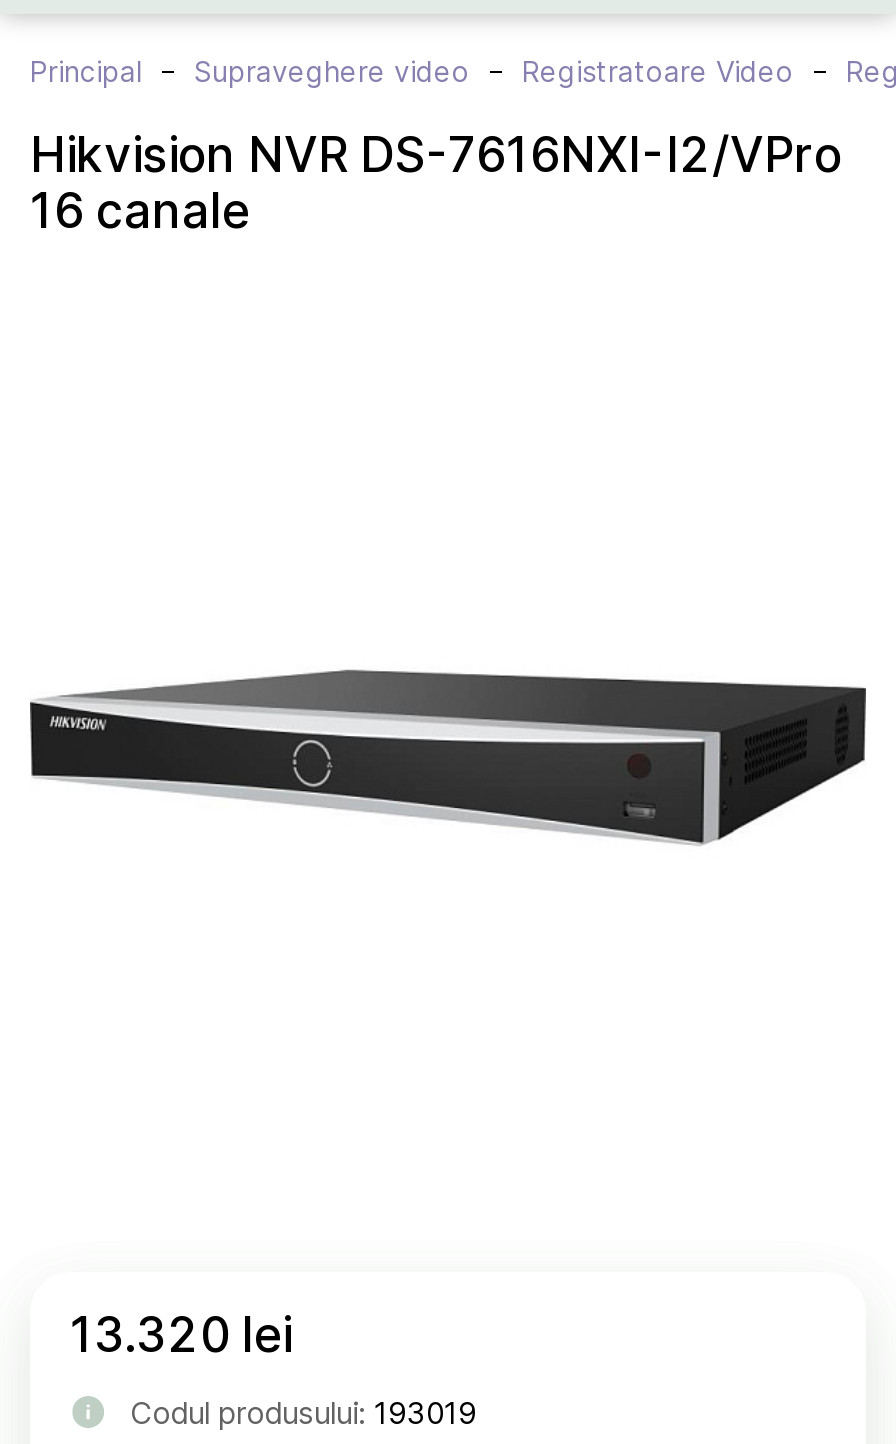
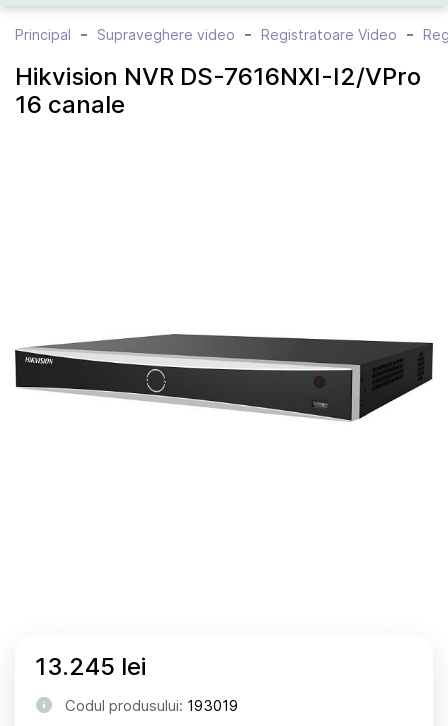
[70,1306,292,1364] 13.320 lei -> [35,652,146,681] 13.245 lei

